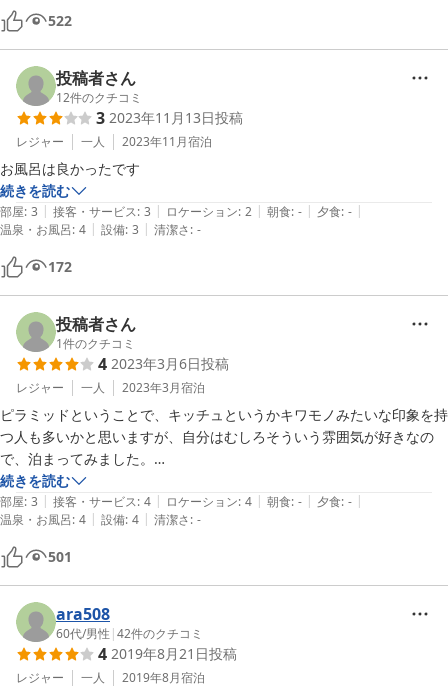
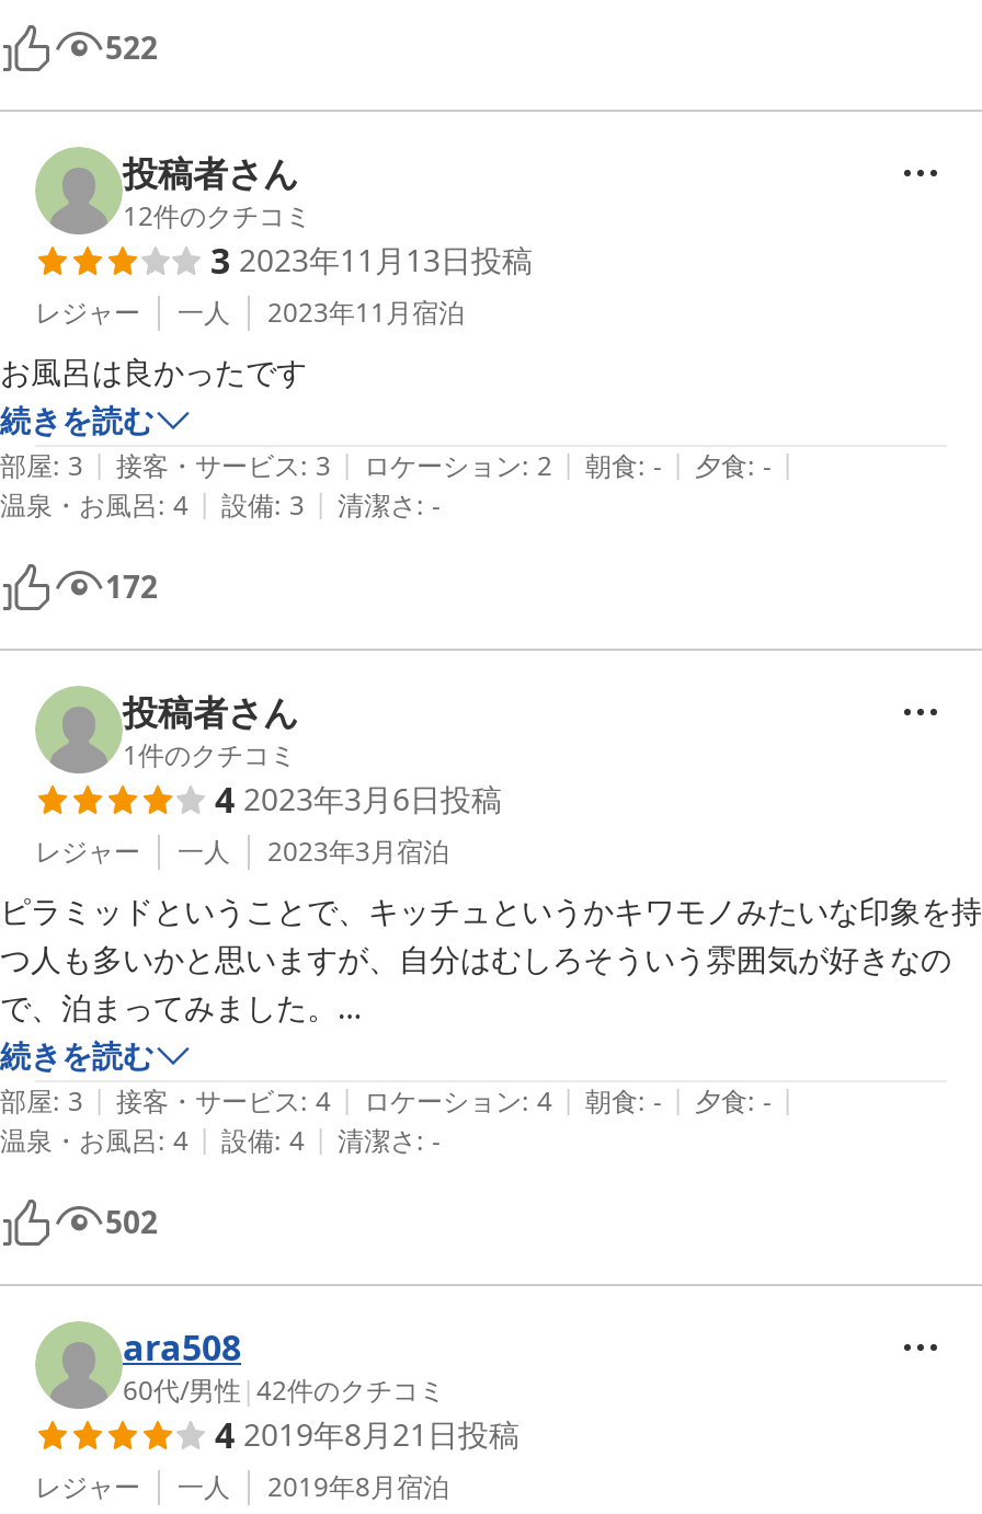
[48,547,72,566] 501 -> [105,1201,158,1242] 502

